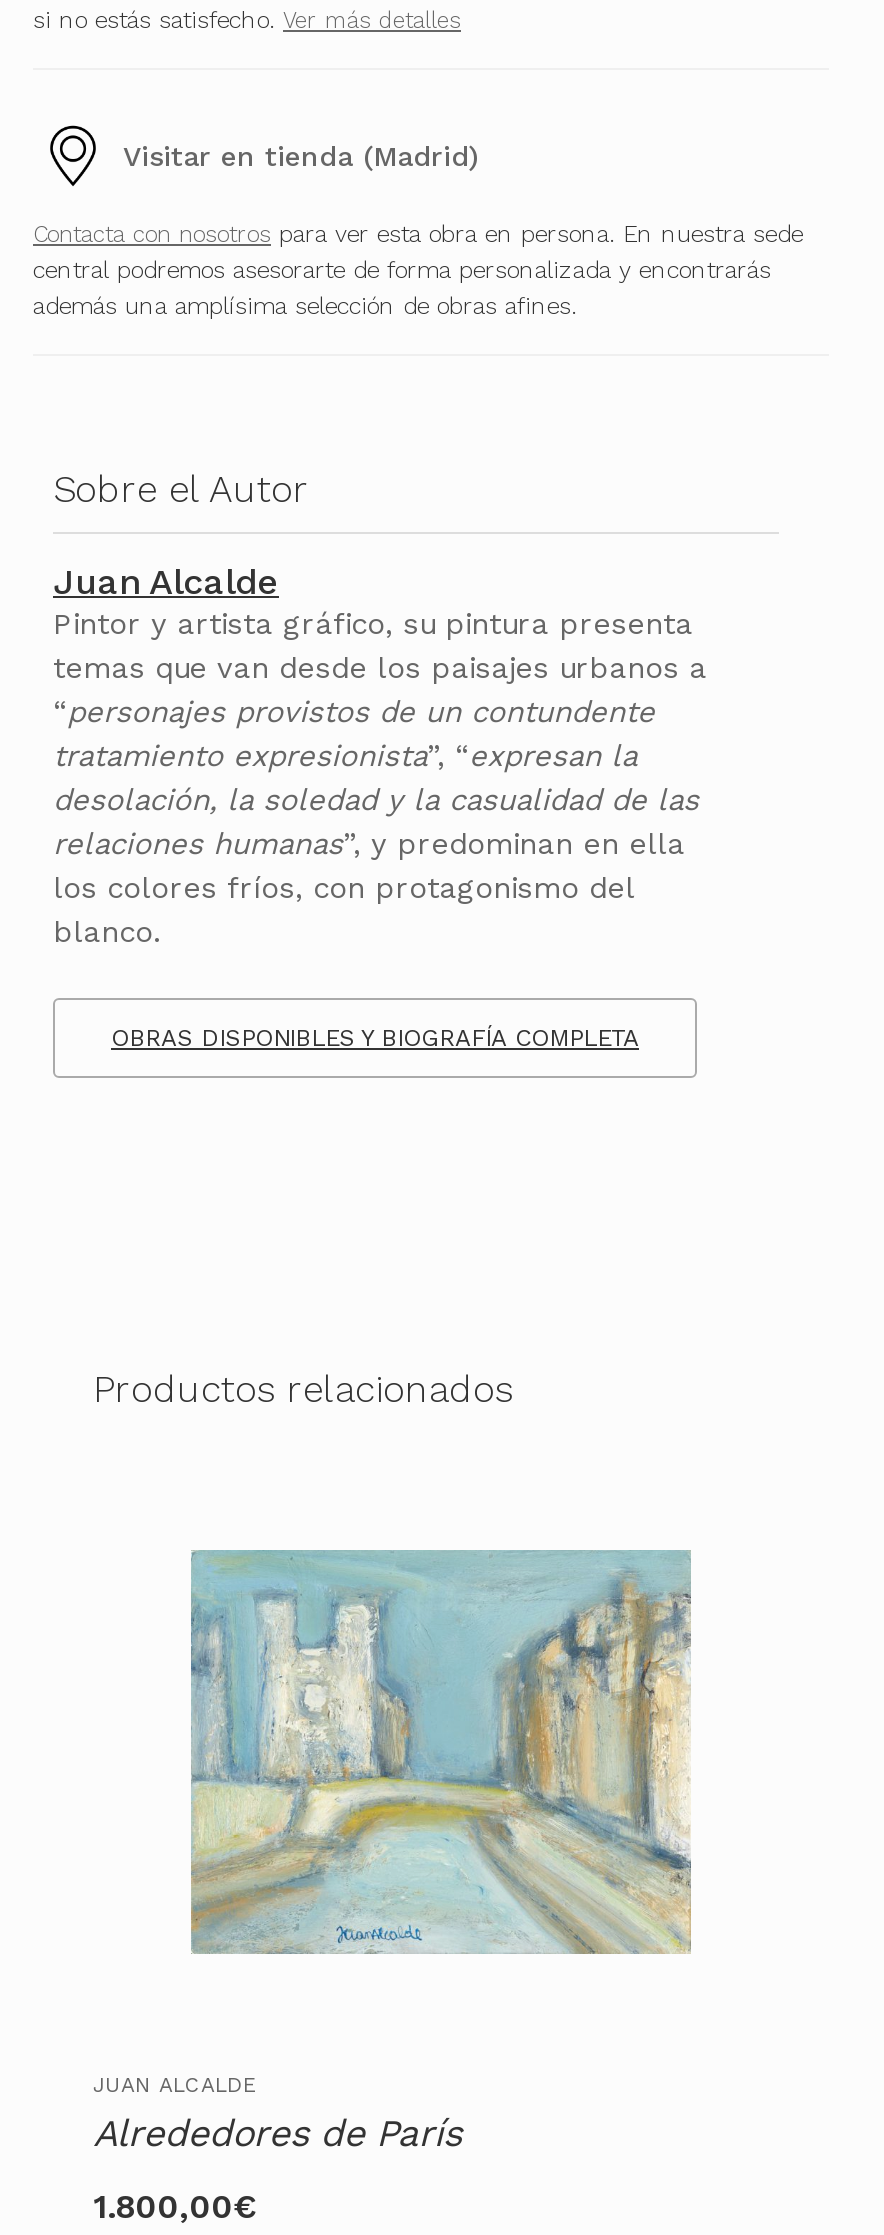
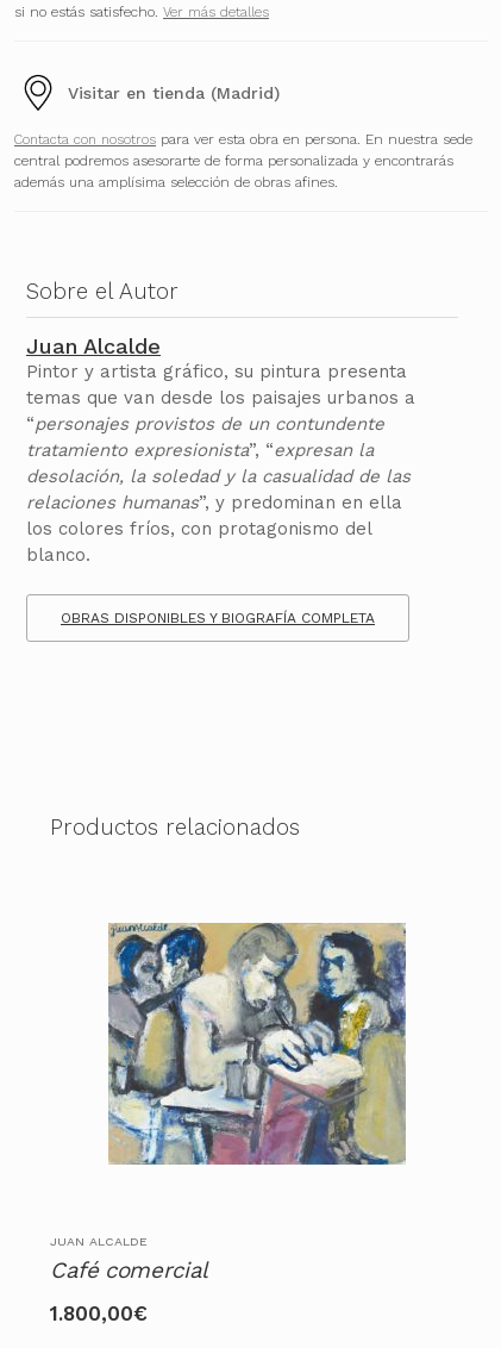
[189,1548,693,1956] [image] -> [107,922,407,1166] [image]
[93,2112,462,2156] Alrededores de París -> [50,1257,208,1283] Café comercial

